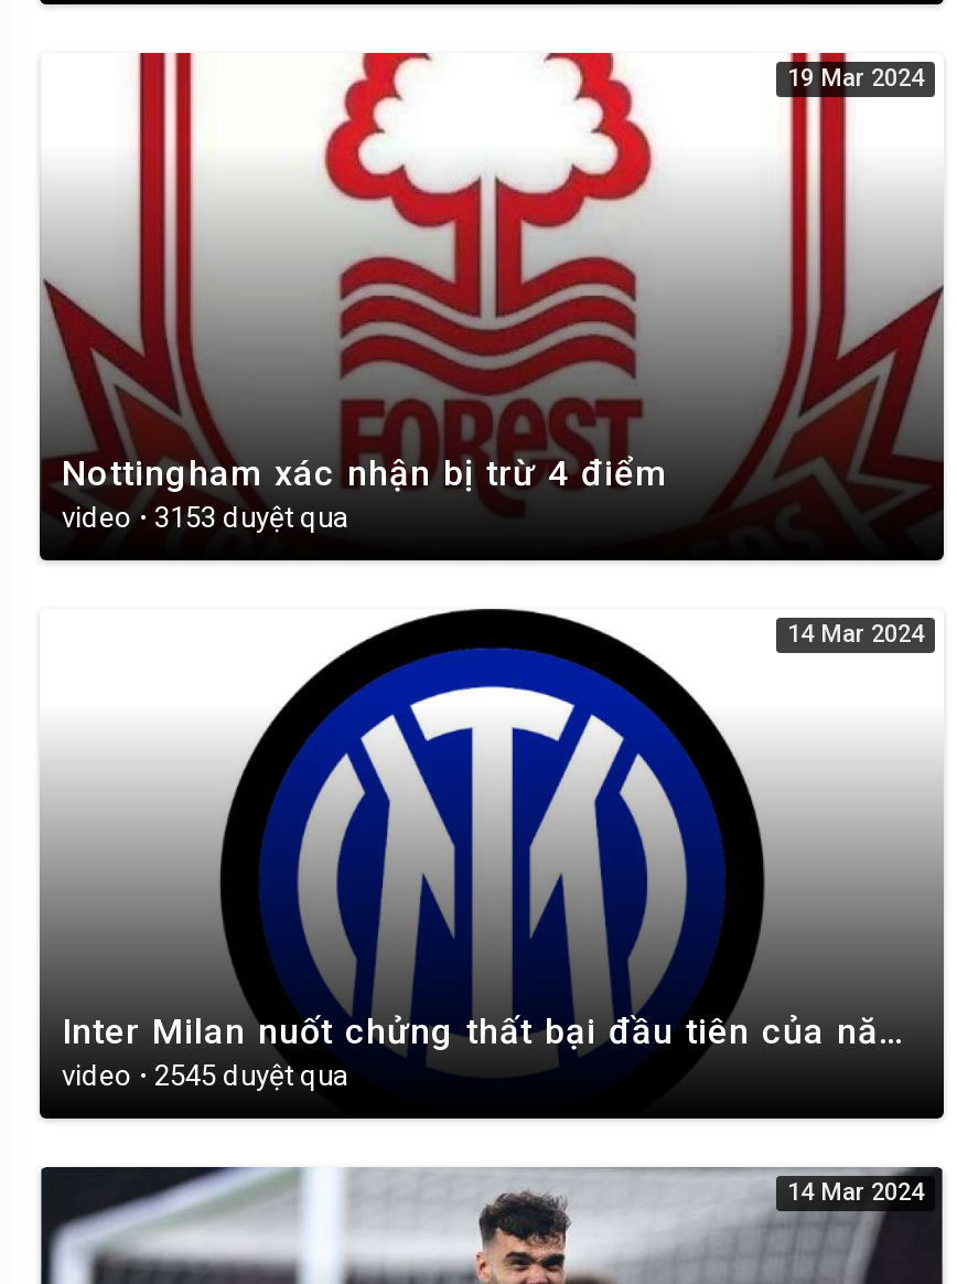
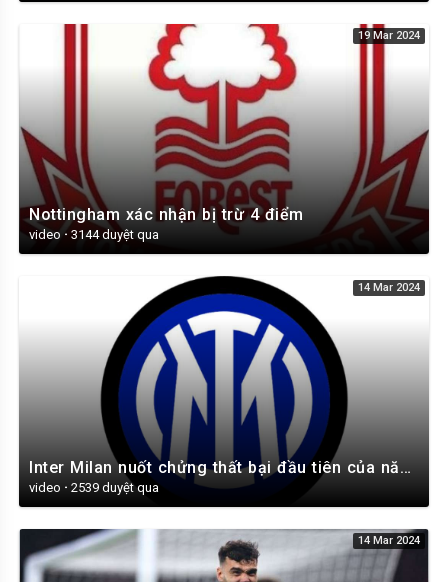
[62,501,348,534] video · 3153 duyệt qua -> [29,227,159,242] video · 3144 duyệt qua
[62,1059,348,1092] video · 2545 duyệt qua -> [29,480,159,495] video · 2539 duyệt qua

